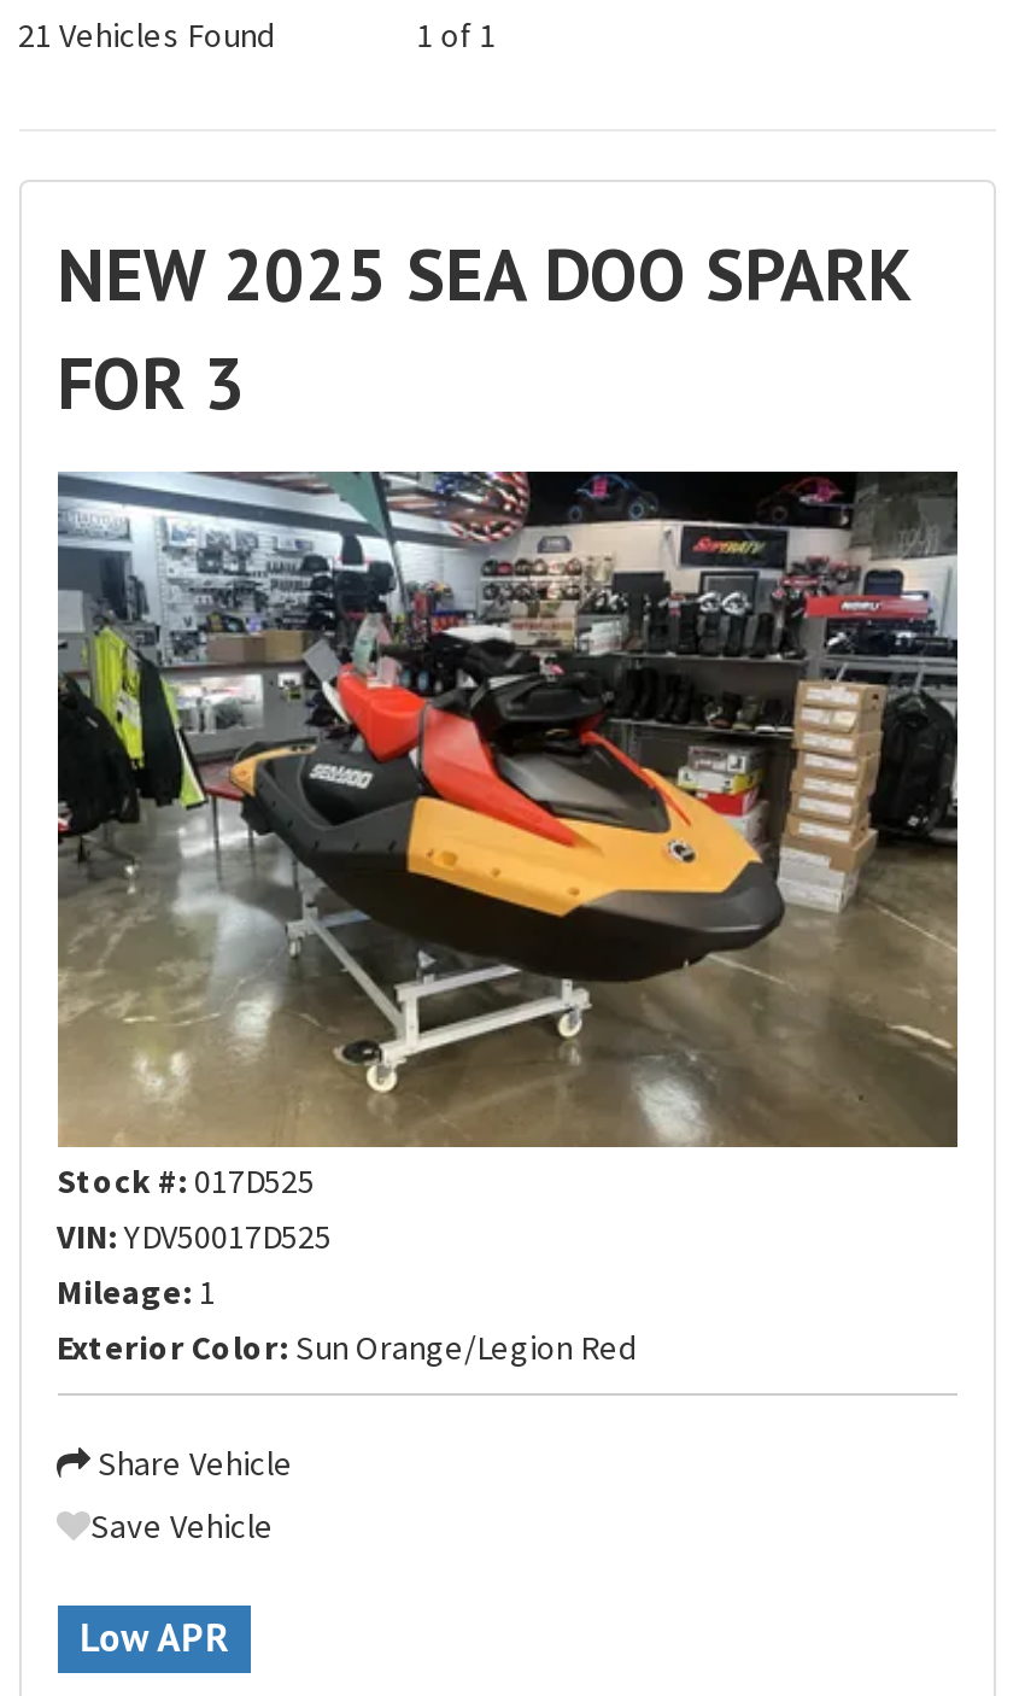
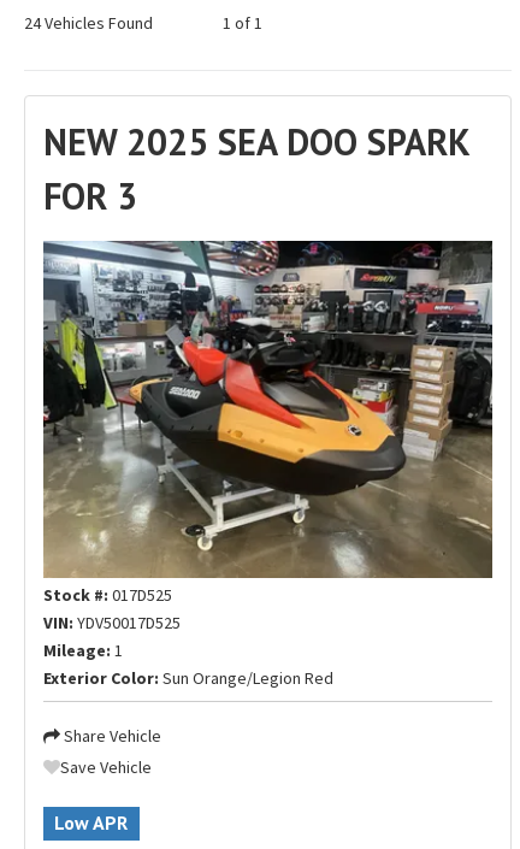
[18,13,276,57] 21 Vehicles Found -> [23,12,152,34] 24 Vehicles Found

